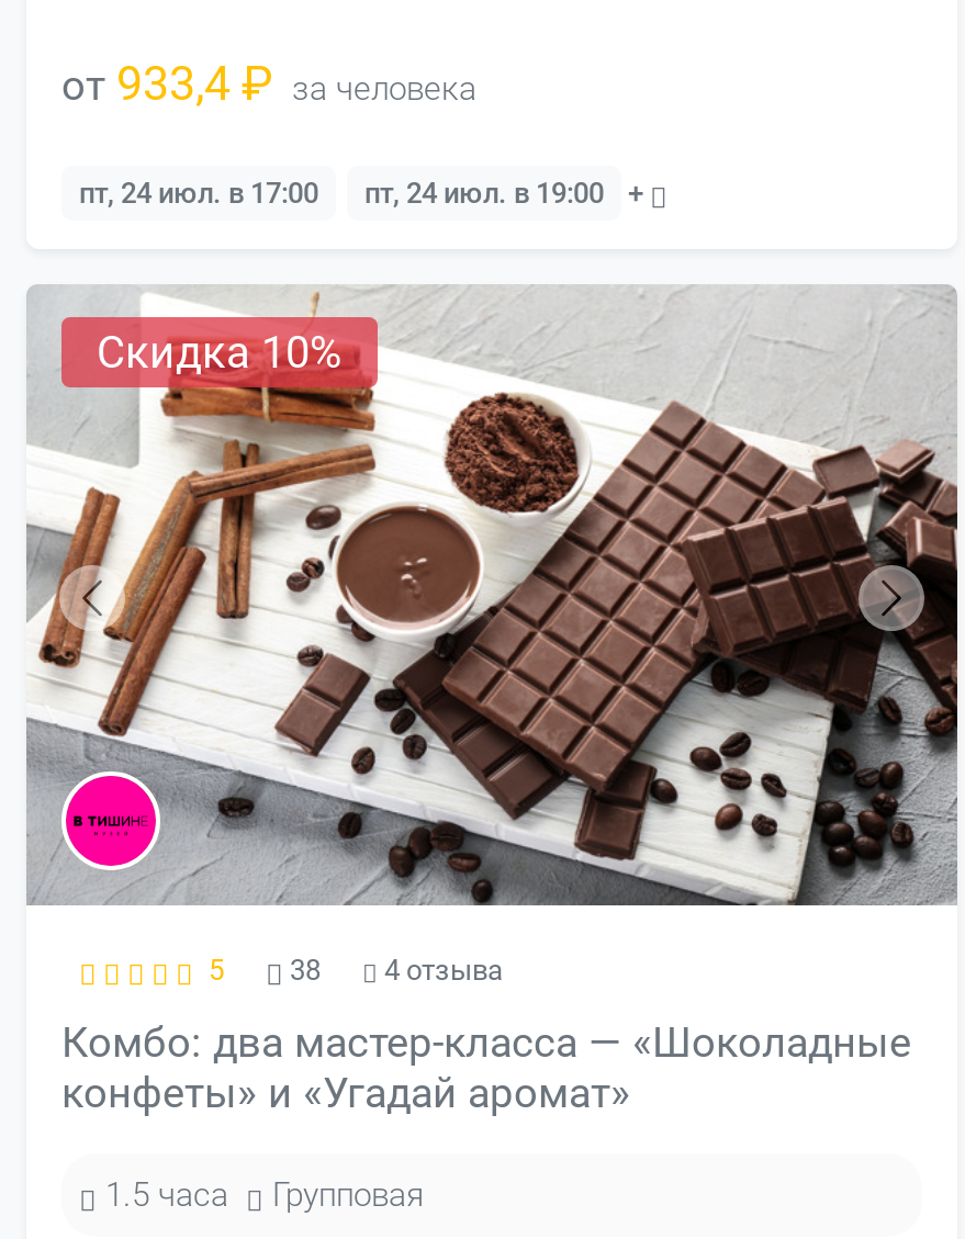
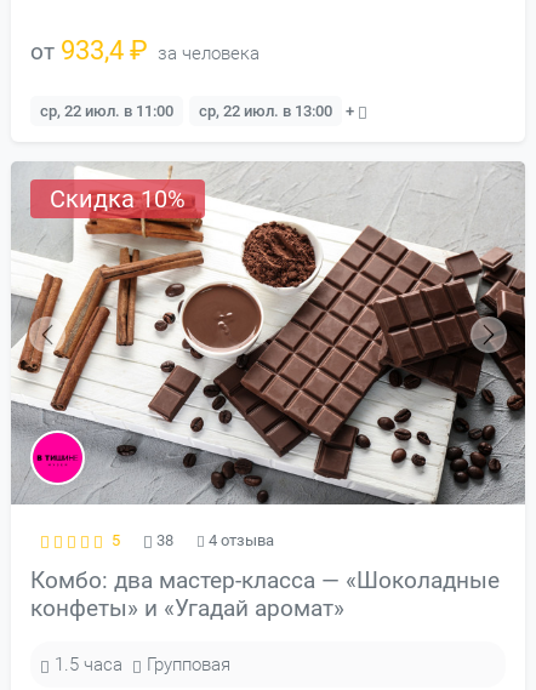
[79,177,318,210] пт, 24 июл. в 17:00 -> [40,102,173,120] ср, 22 июл. в 11:00
[364,177,650,210] пт, 24 июл. в 19:00 + -> [199,102,358,120] ср, 22 июл. в 13:00 +

